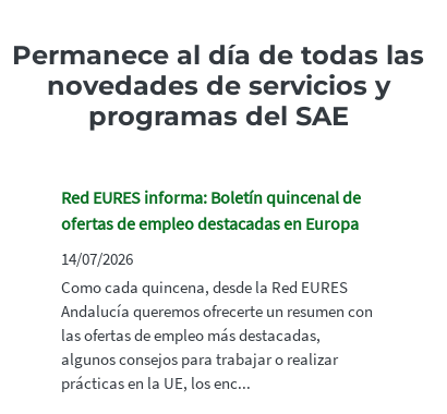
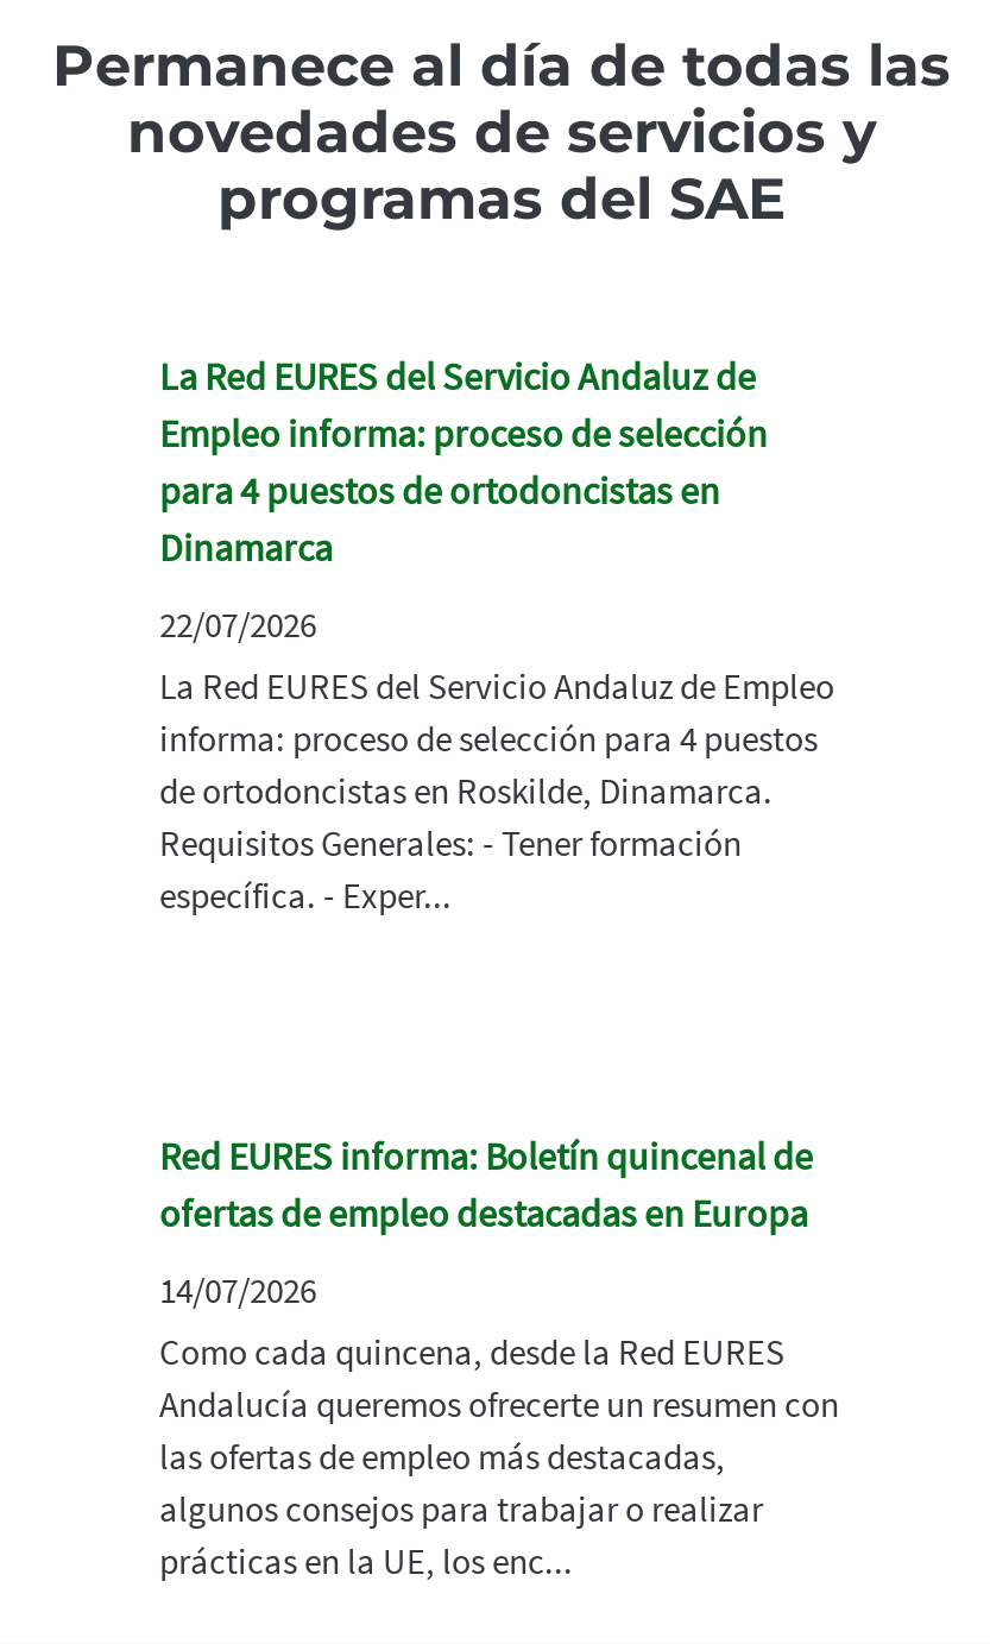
none -> [159,351,834,917] La Red EURES del Servicio Andaluz de | Empleo informa: proceso de selección | para 4 puestos de ortodoncistas en | Dinamarca | 22/07/2026 | La Red EURES del Servicio Andaluz de Empleo | informa: proceso de selección para 4 puestos | de ortodoncistas en Roskilde, Dinamarca. | Requisitos Generales: - Tener formación | específica. - Exper...

